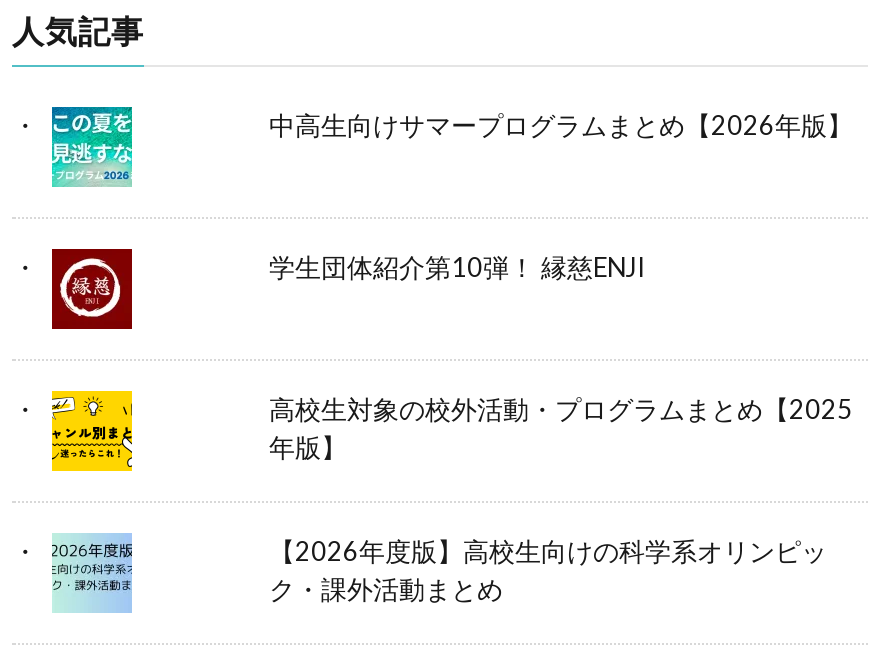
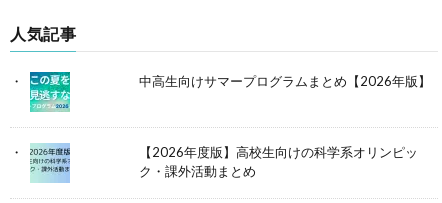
[50,247,134,331] [image] -> none
[269,251,645,283] 学生団体紹介第10弾！ 縁慈ENJI -> none
[50,389,134,473] [image] -> none
[269,393,853,463] 高校生対象の校外活動・プログラムまとめ【2025 | 年版】 -> none

